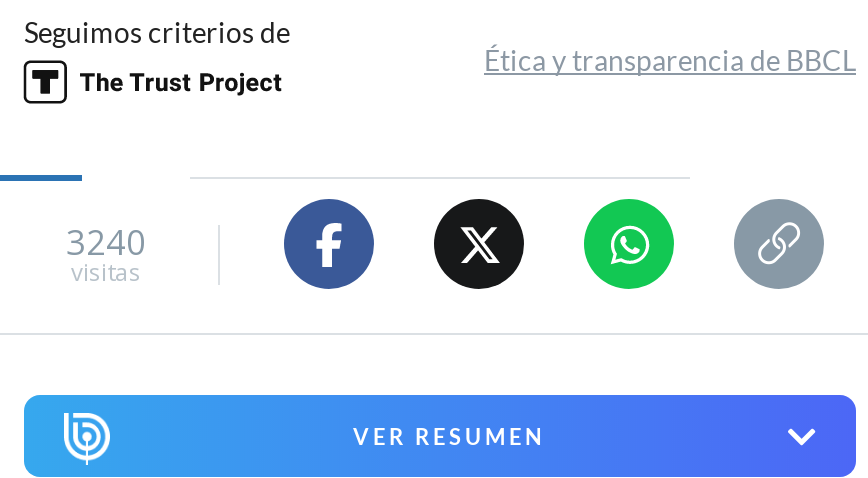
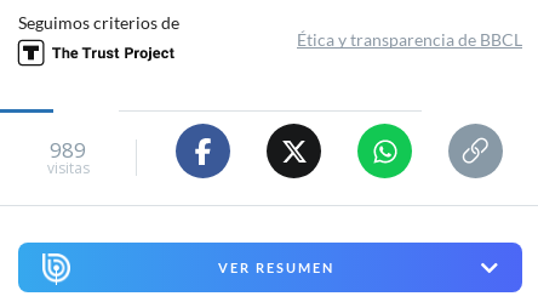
[66,219,146,265] 3240 -> [50,136,86,164] 989

